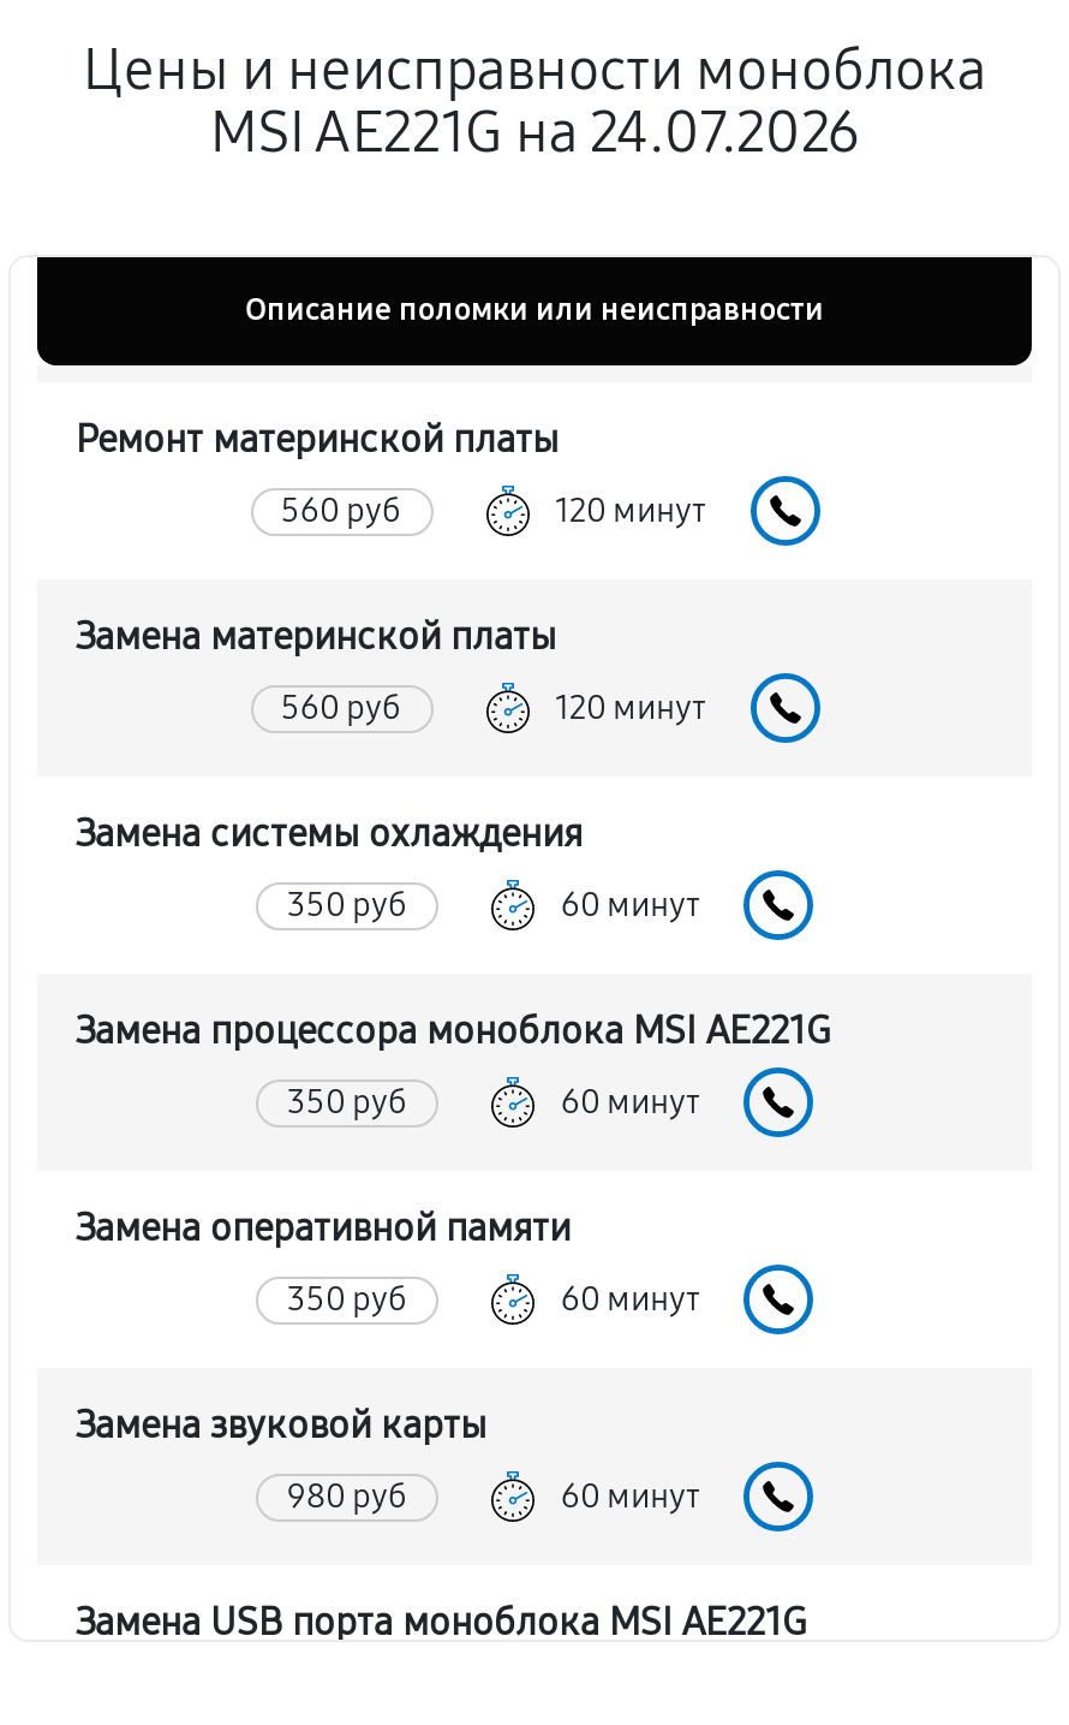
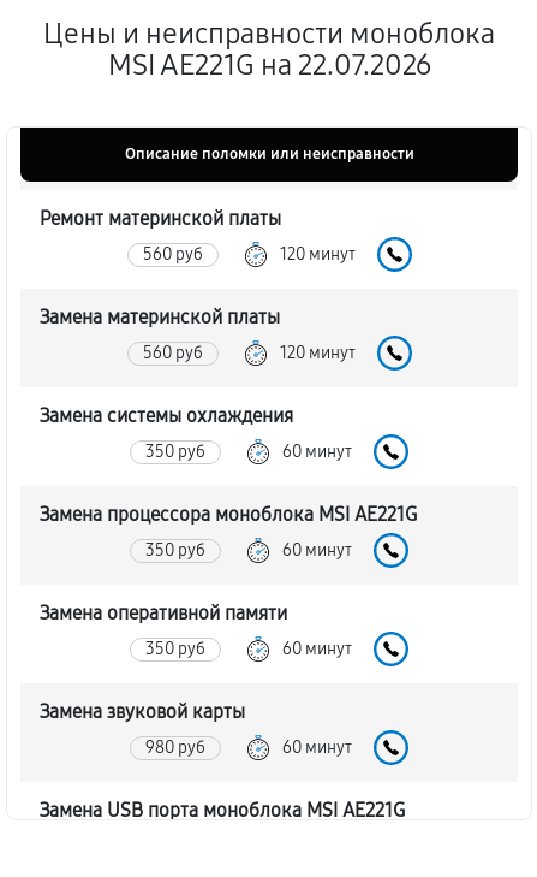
[210,99,859,166] MSI AE221G на 24.07.2026 -> [108,48,431,82] MSI AE221G на 22.07.2026

